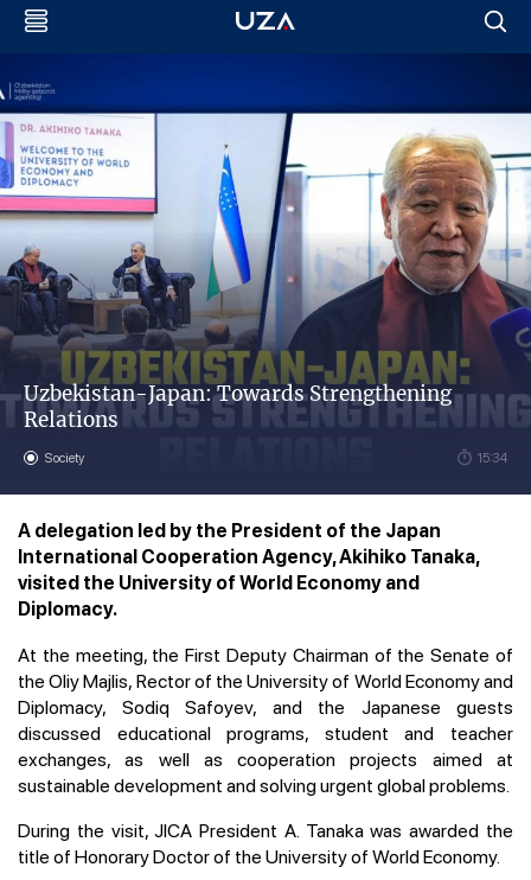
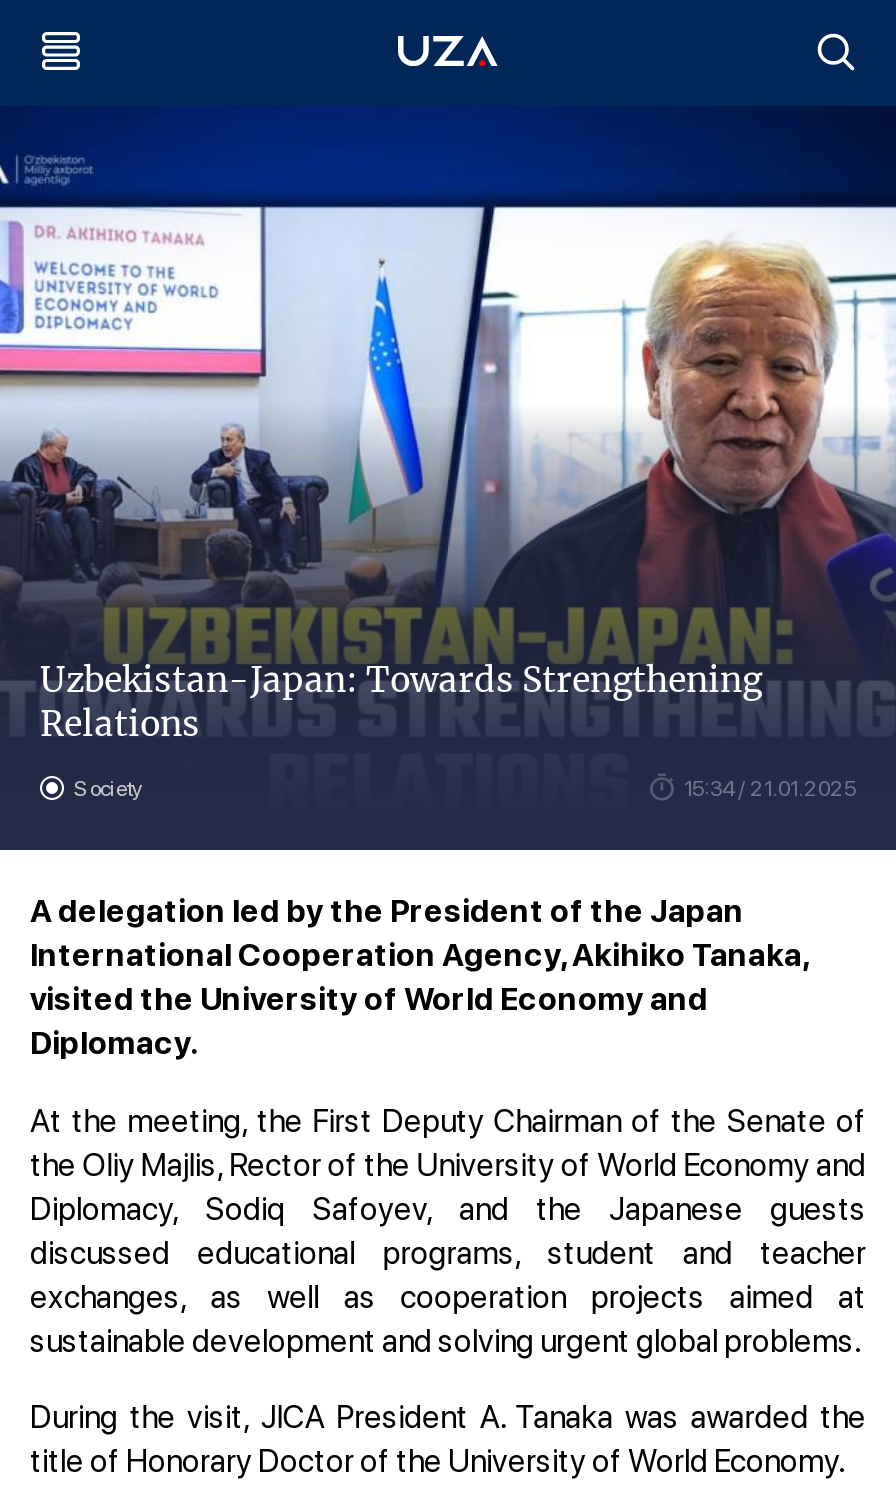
[478,448,507,466] 15:34 -> [684,772,856,802] 15:34 / 21.01.2025

